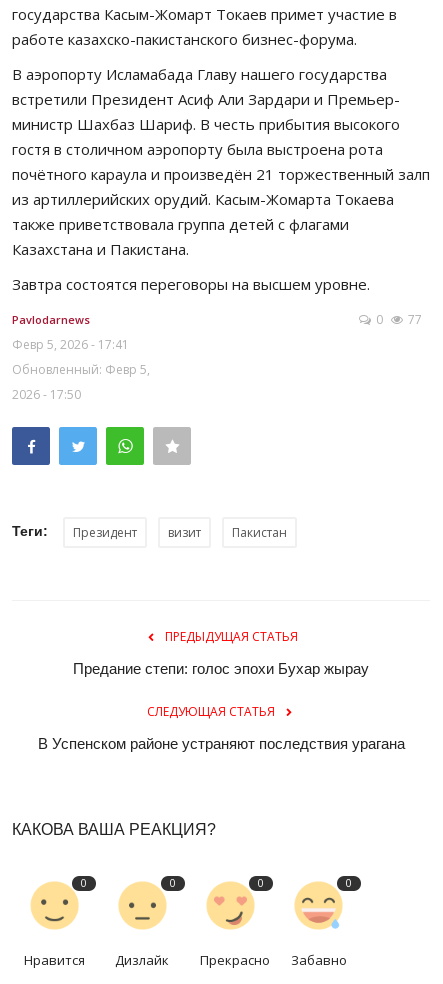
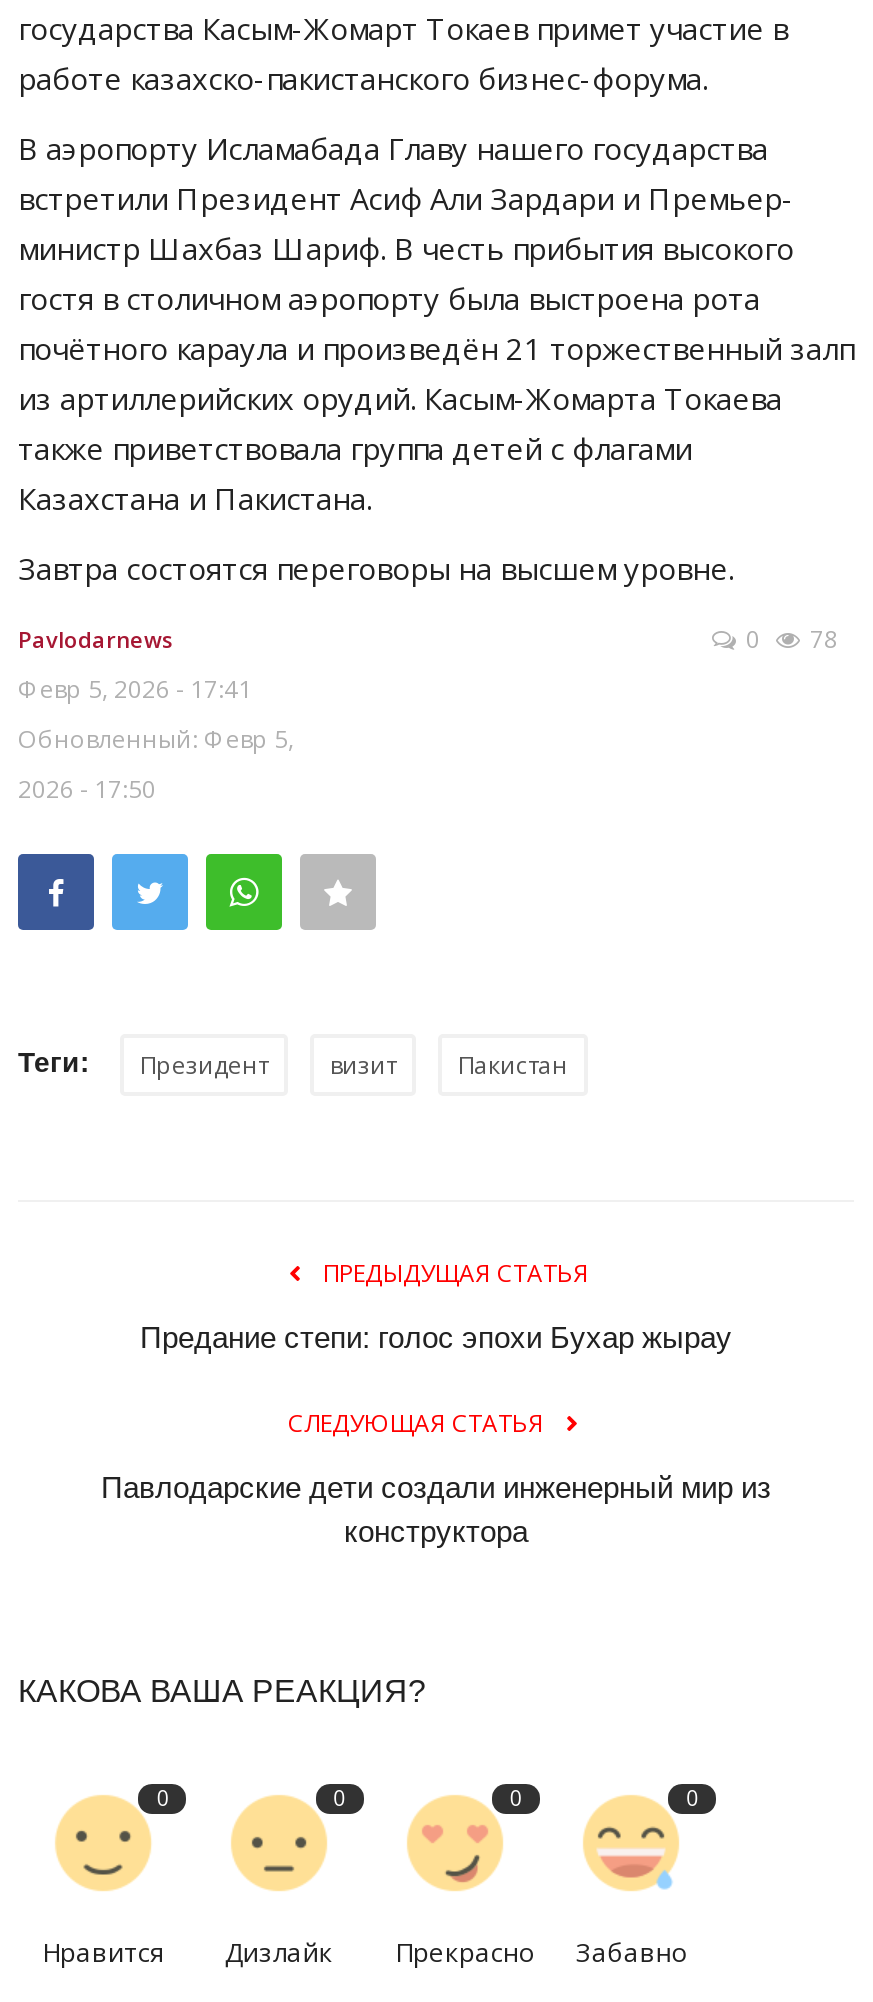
[376,311,422,328] 0 77 -> [746,621,838,655] 0 78
[37,735,404,752] В Успенском районе устраняют последствия урагана -> [101,1469,771,1547] Павлодарские дети создали инженерный мир из | конструктора

